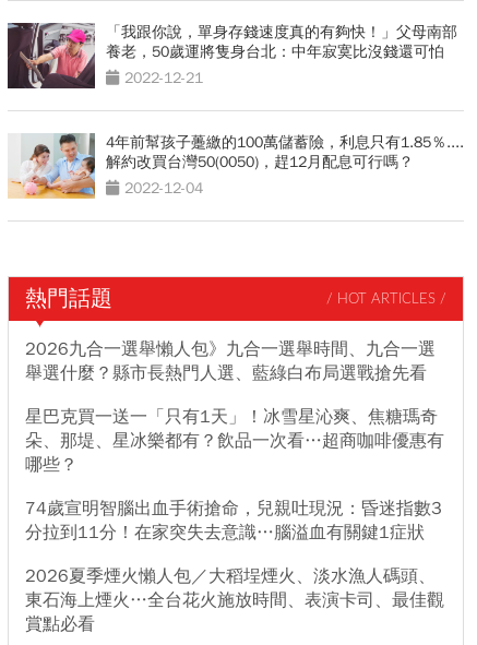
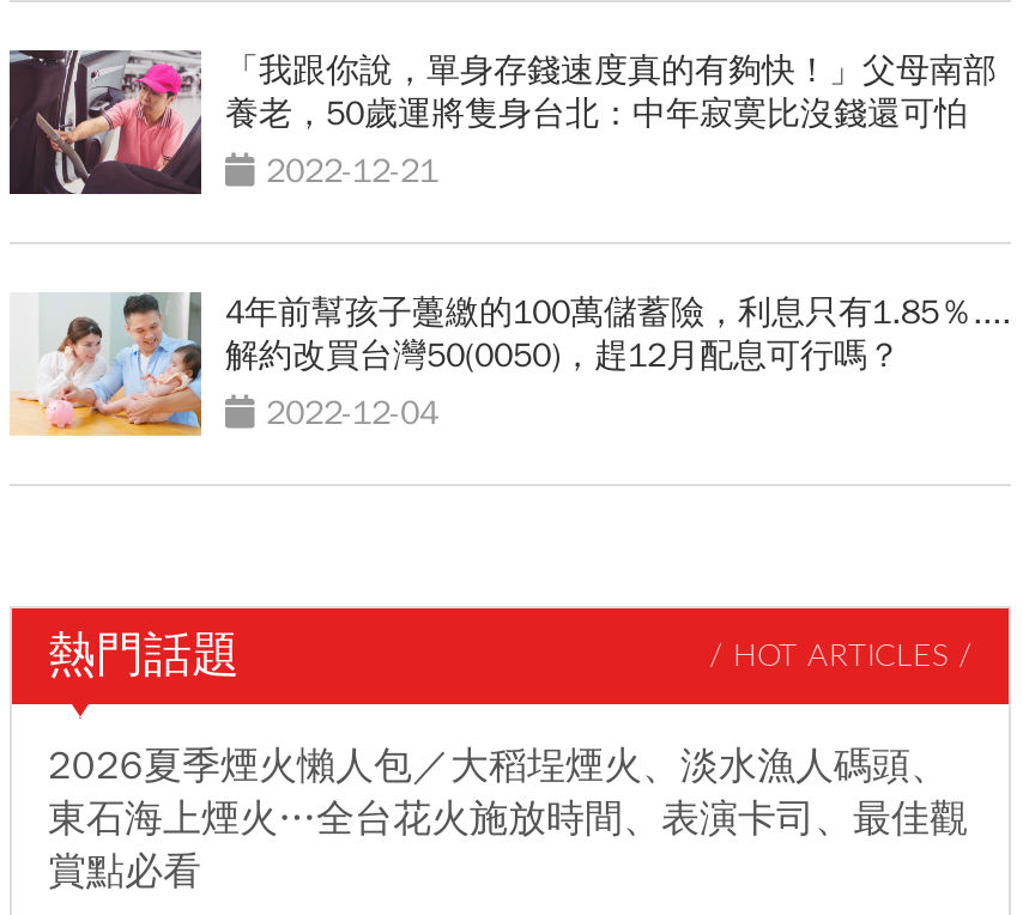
[25,339,444,544] 2026九合一選舉懶人包》九合一選舉時間、九合一選 | 舉選什麼？縣市長熱門人選、藍綠白布局選戰搶先看 | 星巴克買一送一「只有1天」！冰雪星沁爽、焦糖瑪奇 | 朵、那堤、星冰樂都有？飲品一次看…超商咖啡優惠有 | 哪些？ | 74歲宣明智腦出血手術搶命，兒親吐現況：昏迷指數3 | 分拉到11分！在家突失去意識…腦溢血有關鍵1症狀 -> none

